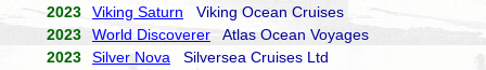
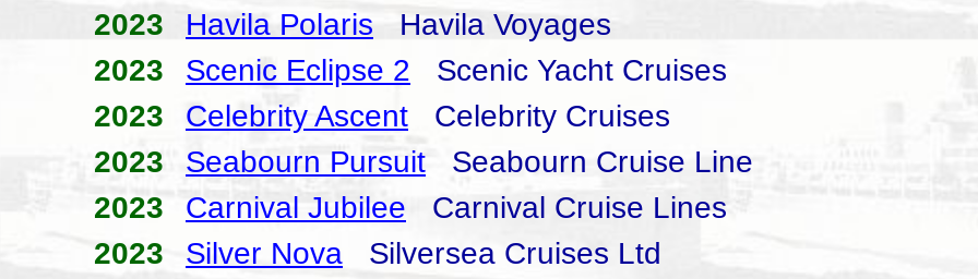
[92,3,344,20] Viking Saturn Viking Ocean Cruises -> [186,7,611,41] Havila Polaris Havila Voyages
[92,26,369,43] World Discoverer Atlas Ocean Voyages -> [94,52,753,225] Scenic Eclipse 2 Scenic Yacht Cruises | 2023 | Celebrity Ascent Celebrity Cruises | 2023 | Seabourn Pursuit Seabourn Cruise Line | 2023 | Carnival Jubilee Carnival Cruise Lines

